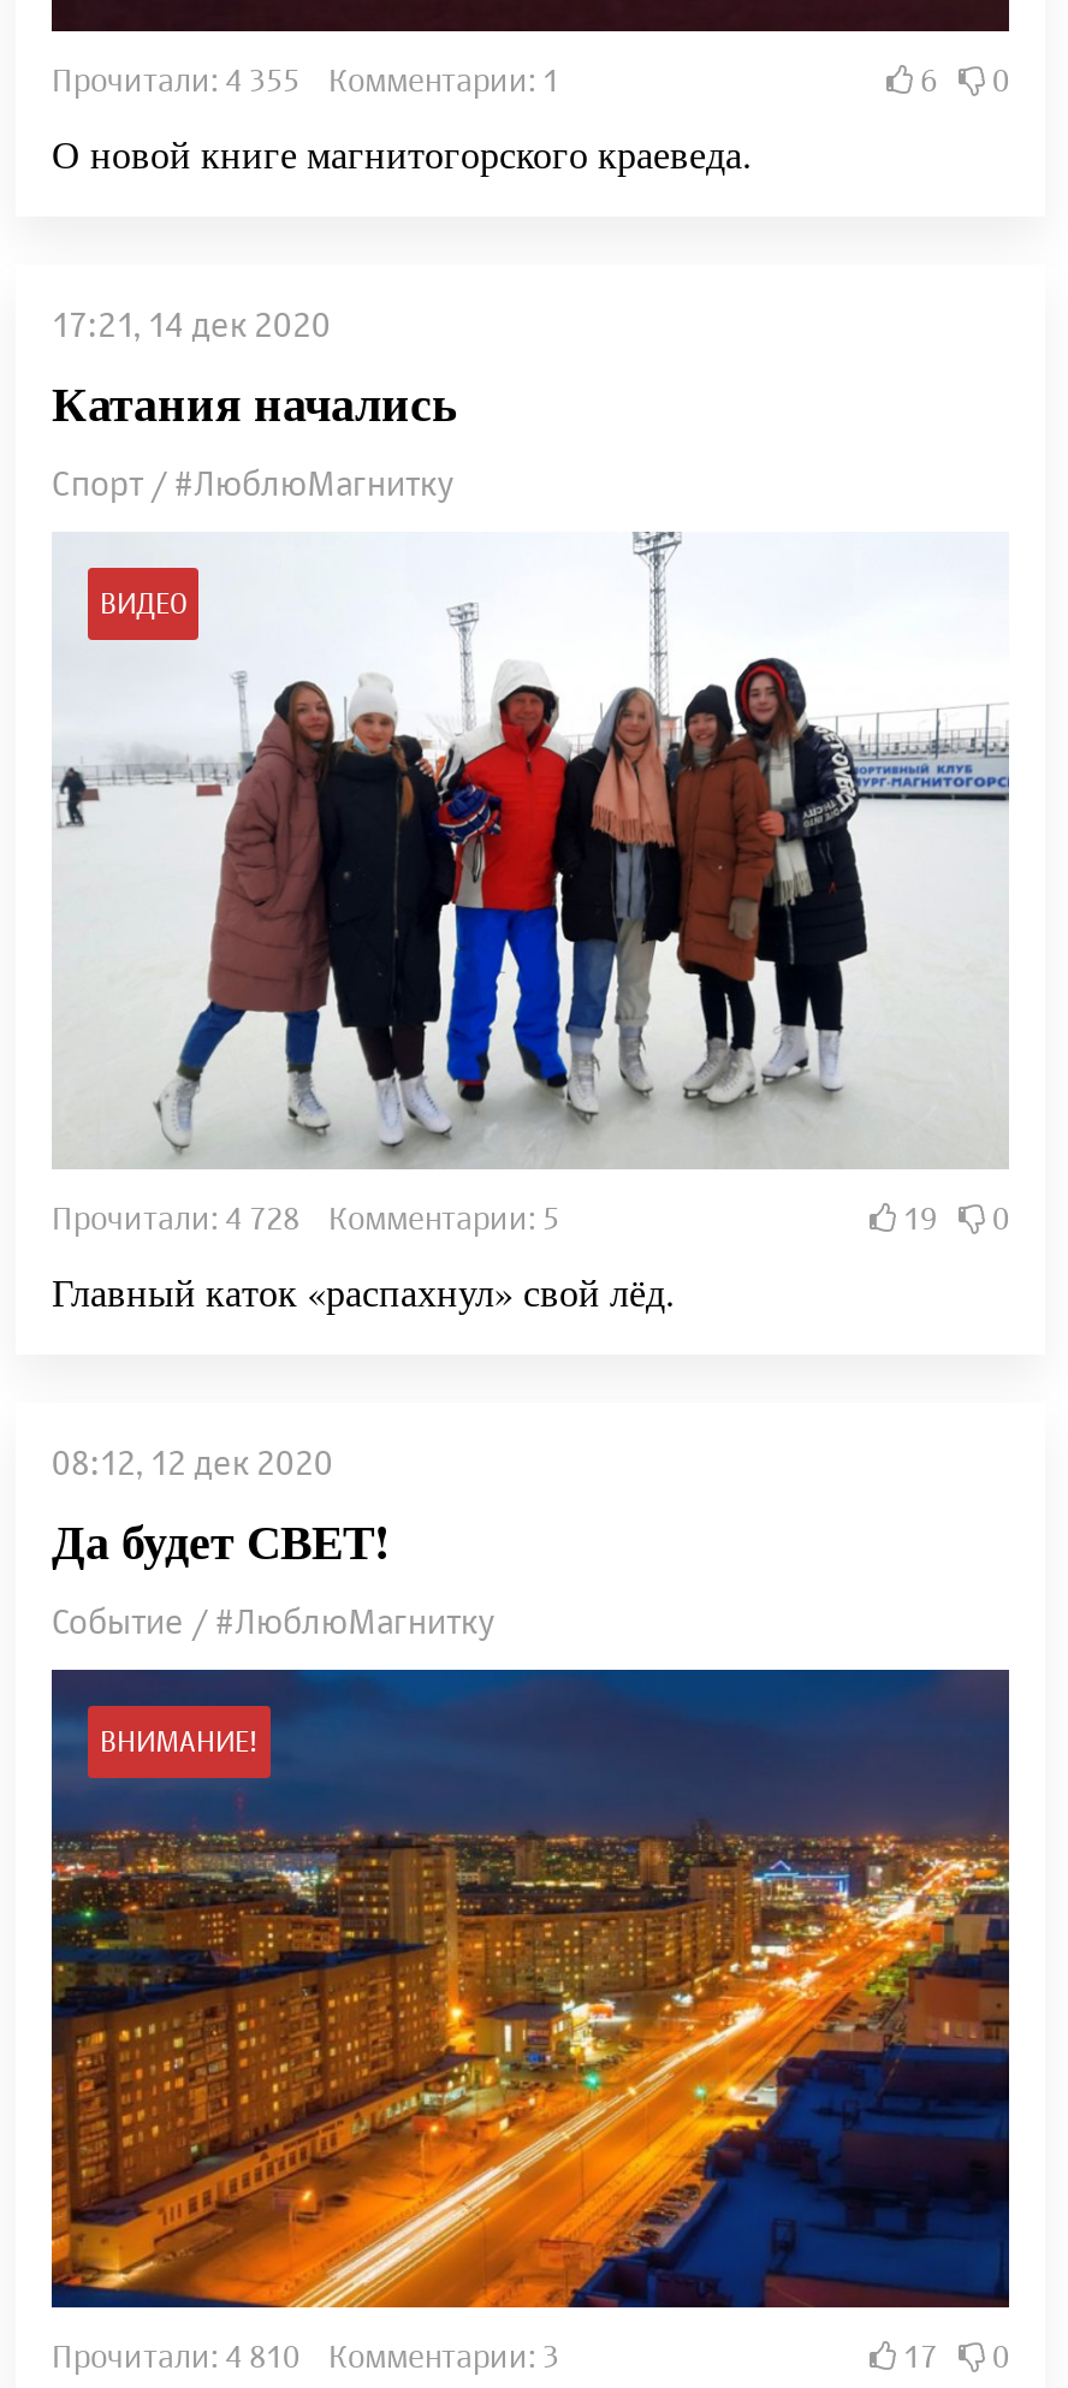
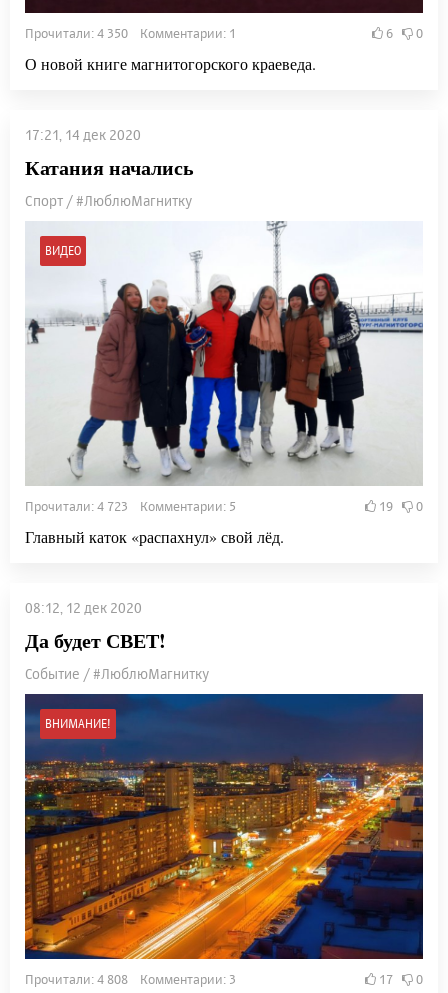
[52,59,559,98] Прочитали: 4 355 Комментарии: 1 -> [25,25,236,41] Прочитали: 4 350 Комментарии: 1
[52,1197,559,1236] Прочитали: 4 728 Комментарии: 5 -> [25,498,236,514] Прочитали: 4 723 Комментарии: 5
[52,2336,559,2374] Прочитали: 4 810 Комментарии: 3 -> [25,971,236,987] Прочитали: 4 808 Комментарии: 3

